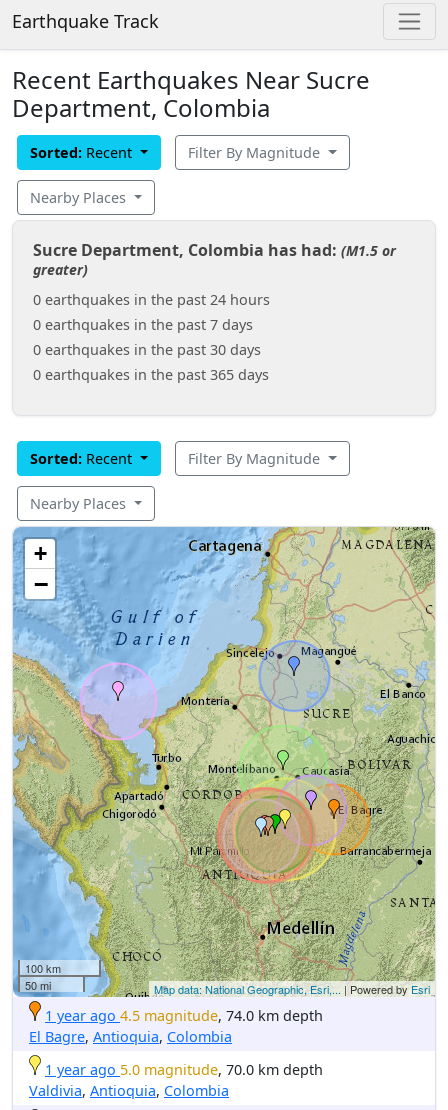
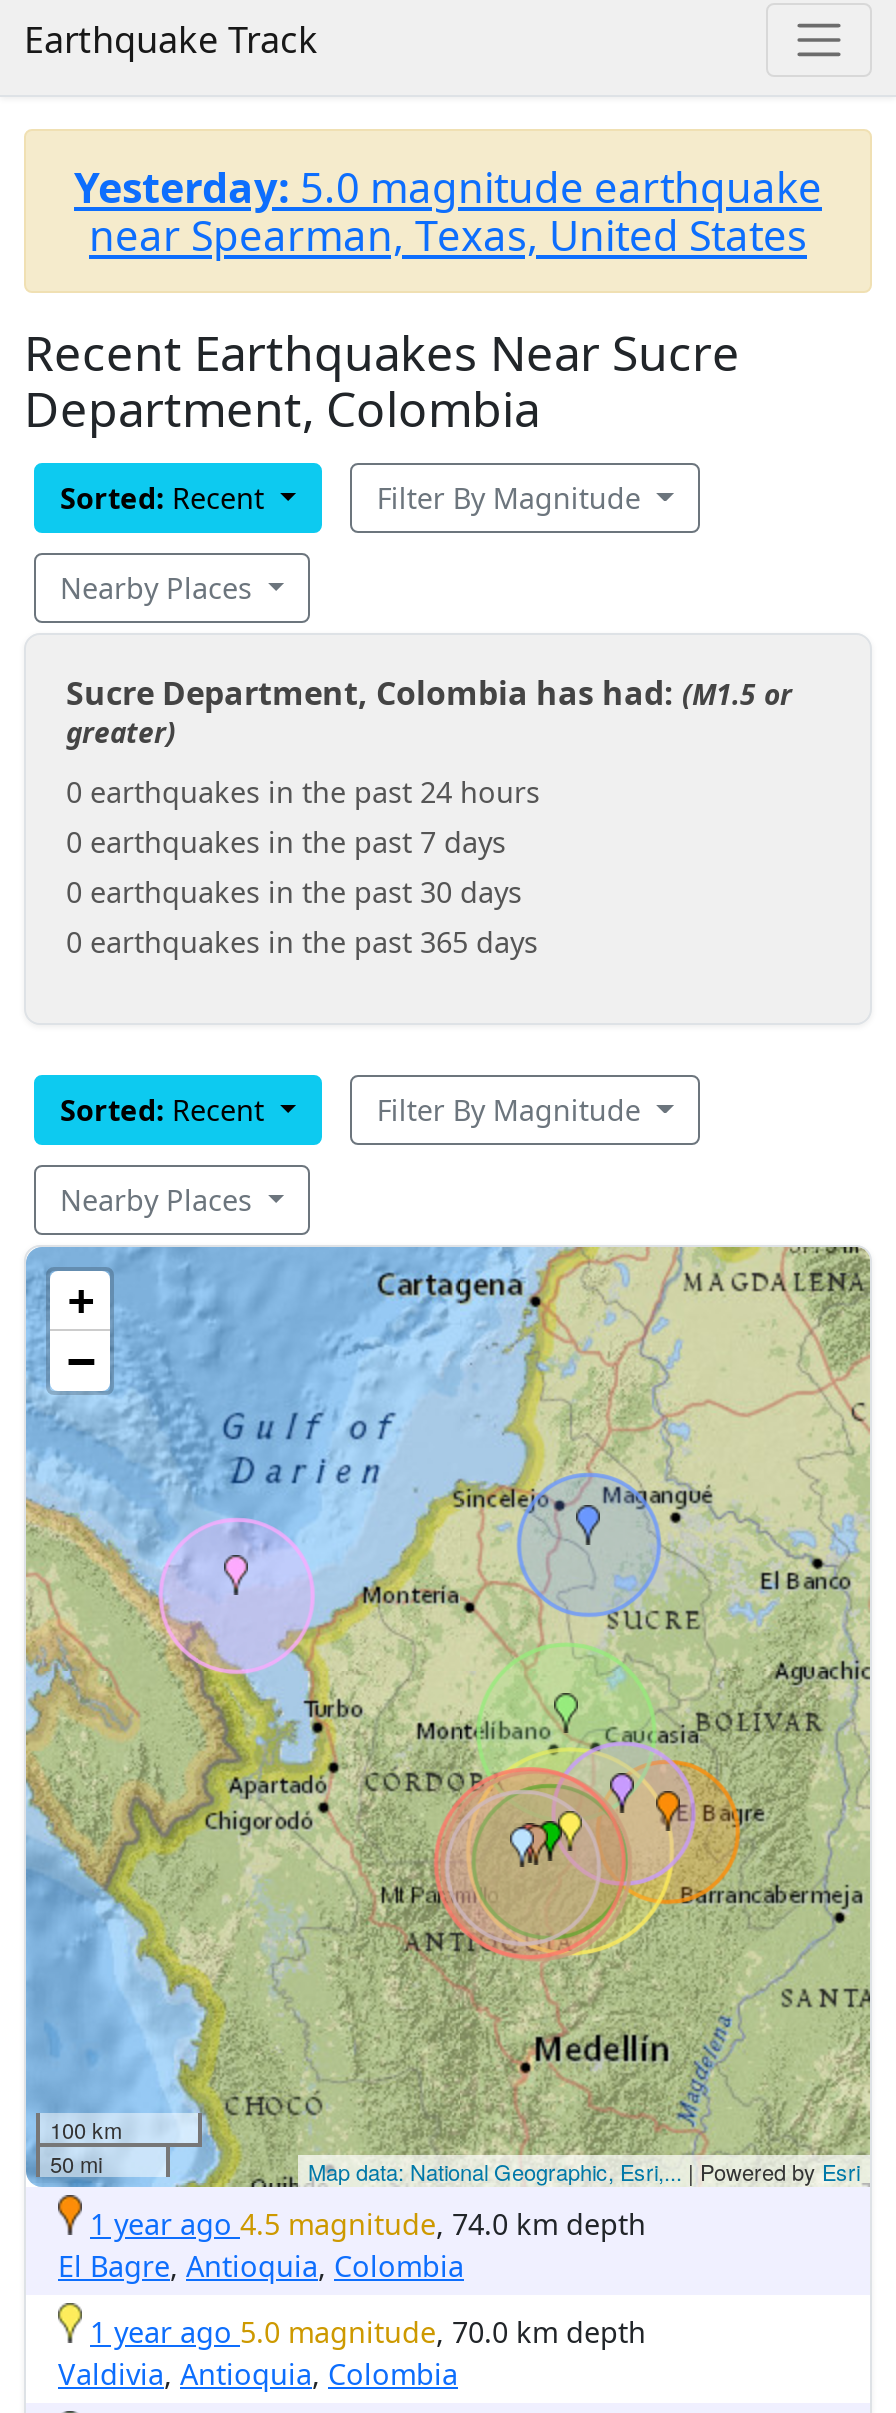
none -> [74,158,822,262] Yesterday: 5.0 magnitude earthquake | near Spearman, Texas, United States

